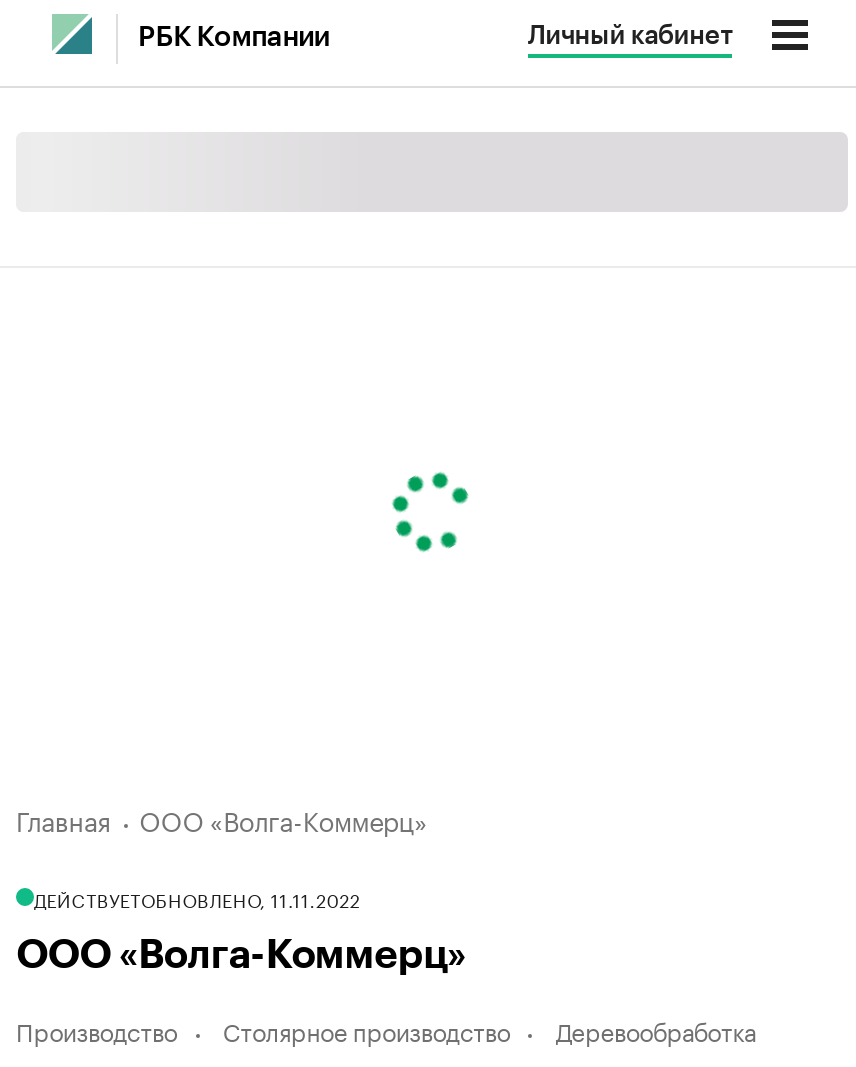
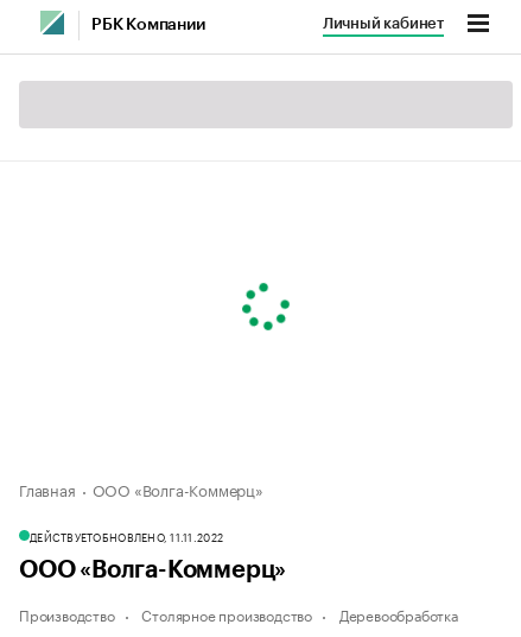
[390,470,472,554] [image] -> [241,282,291,332] [image]

